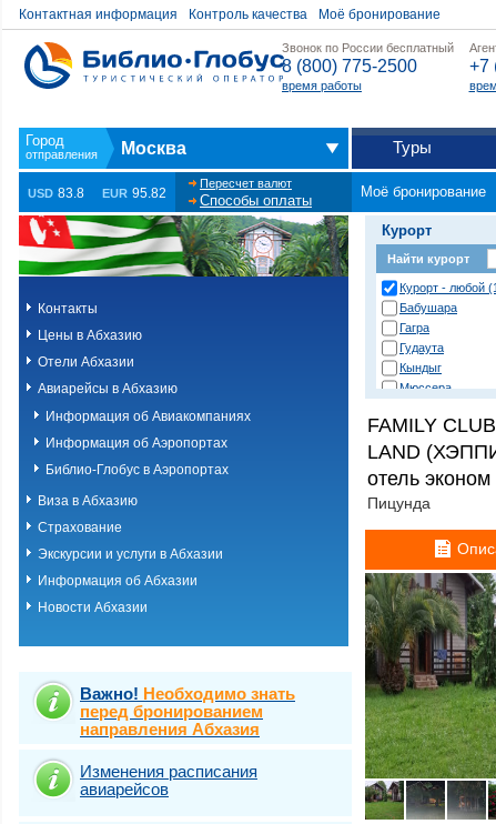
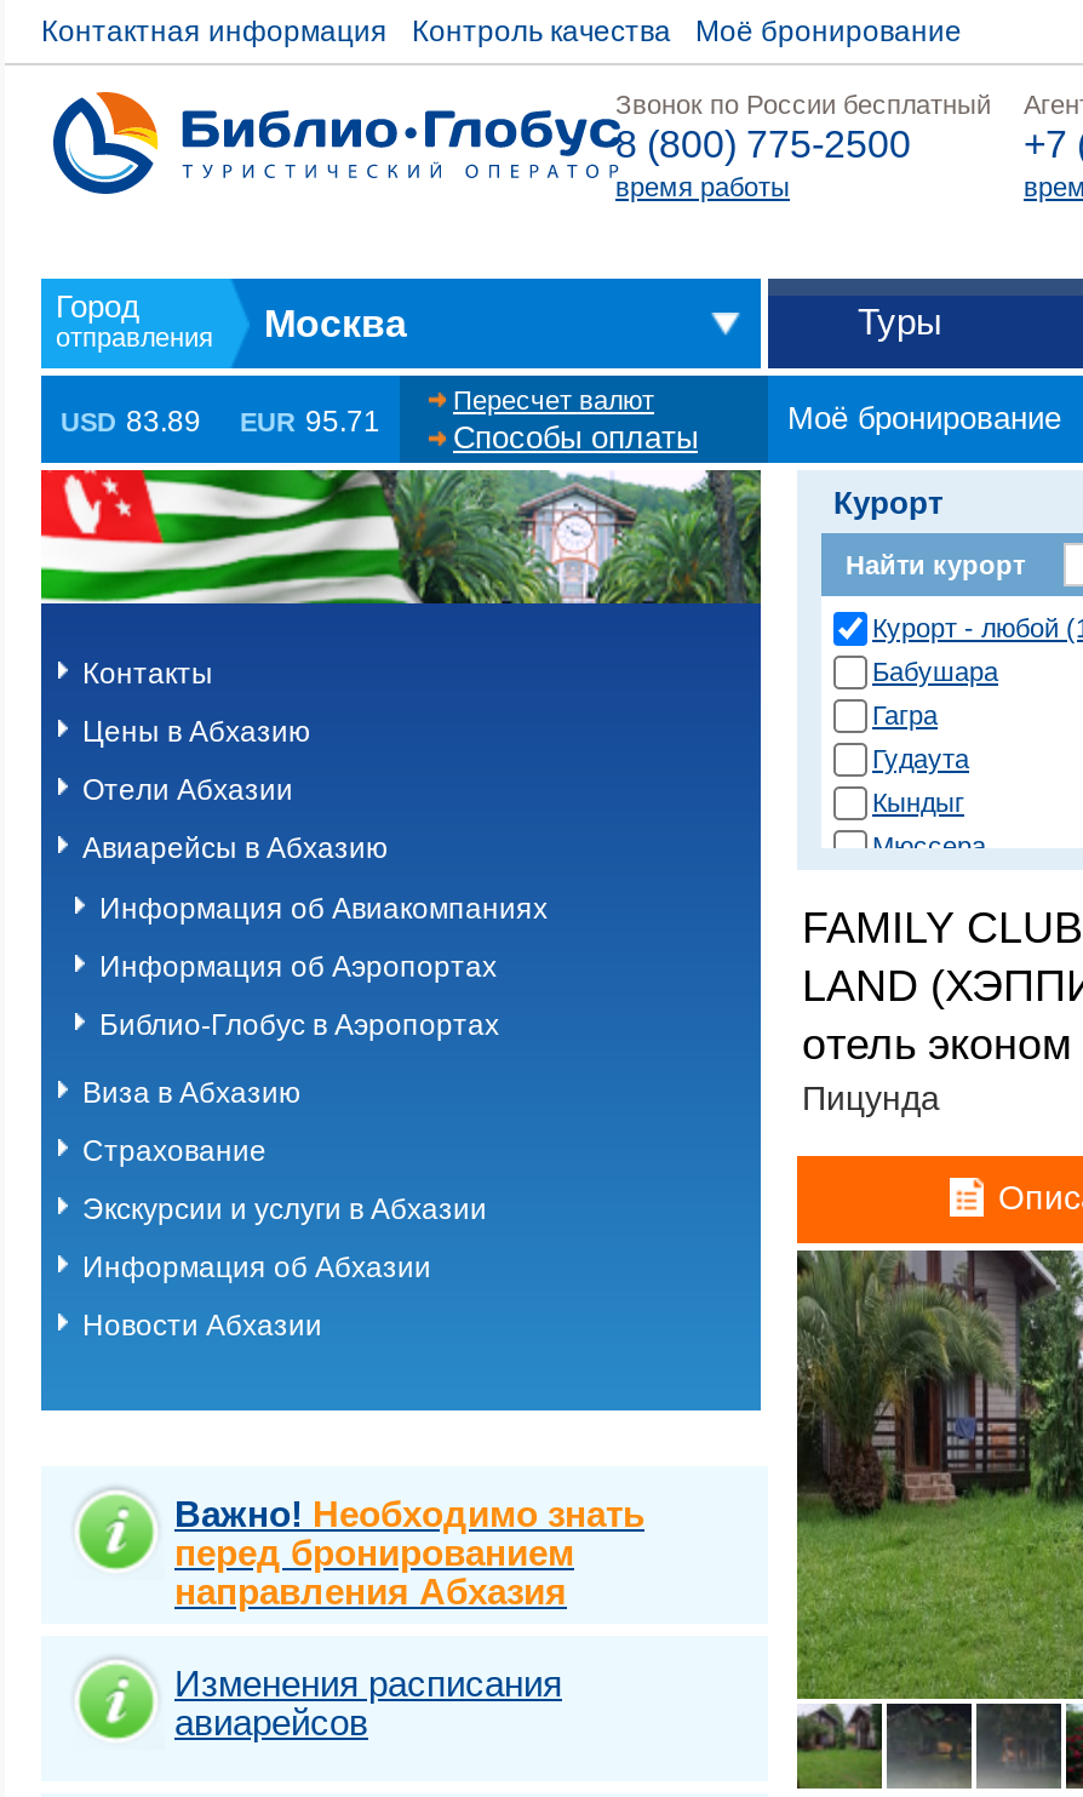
[28,185,84,201] USD 83.8 -> [61,405,201,439] USD 83.89
[102,185,166,201] EUR 95.82 -> [240,405,380,439] EUR 95.71

